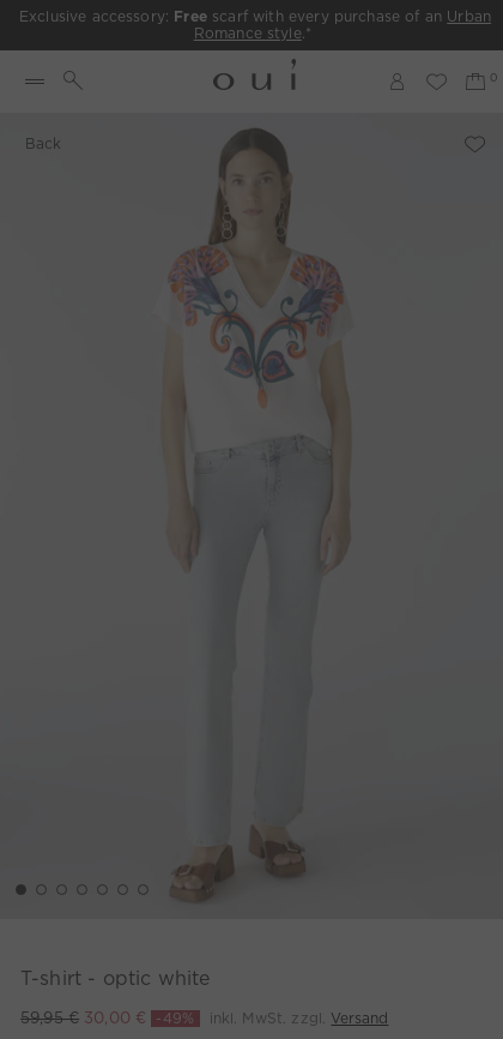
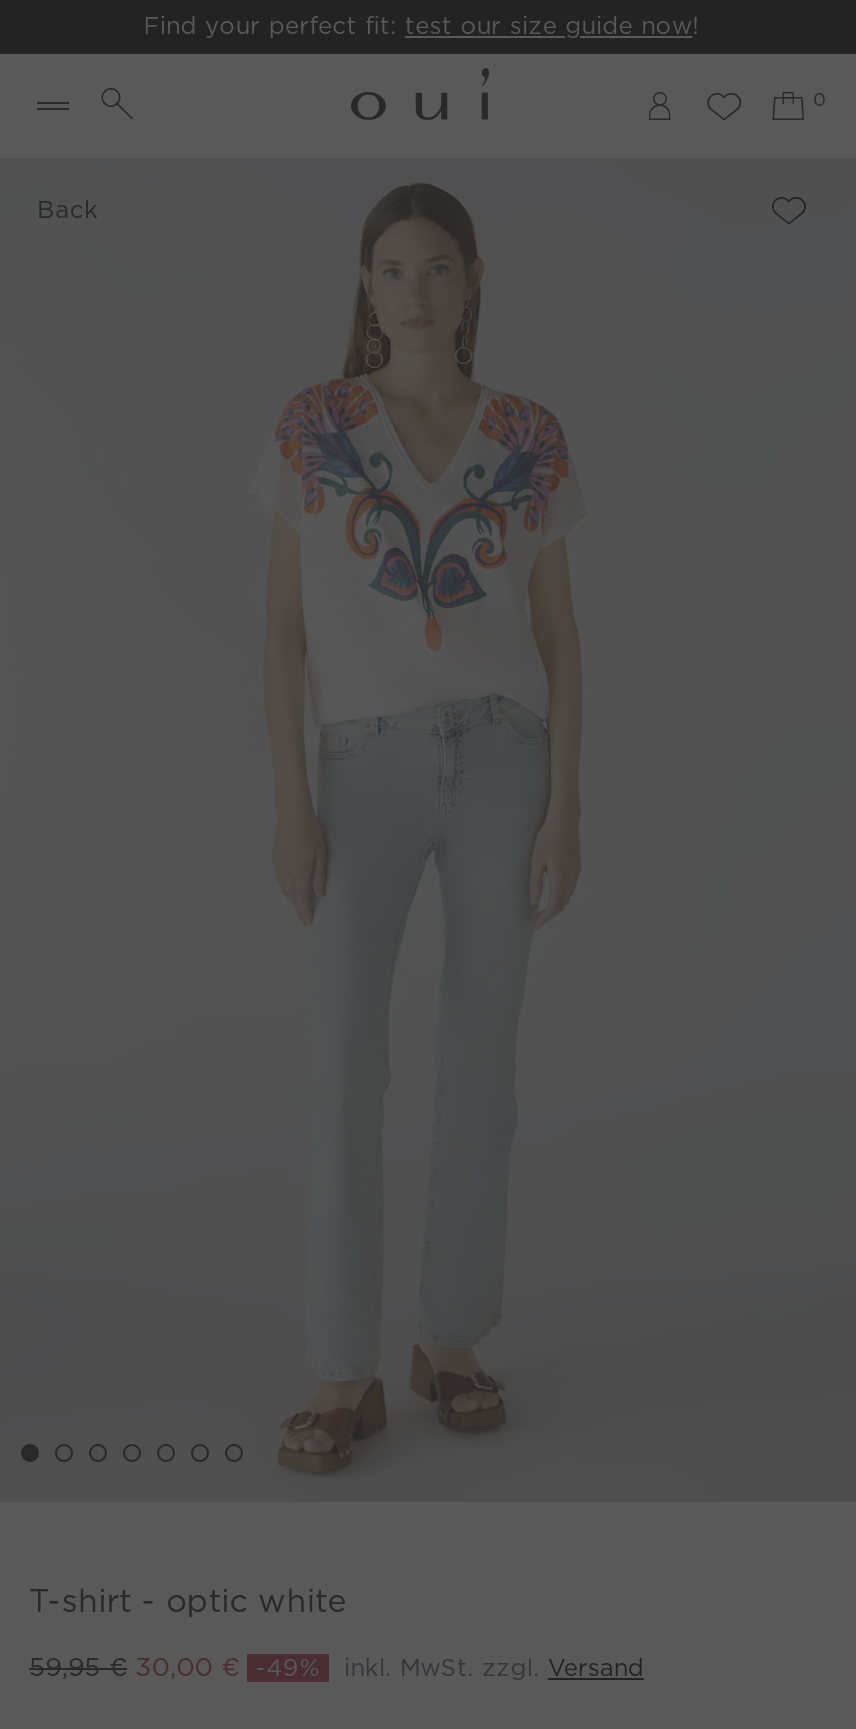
[19,7,491,42] Exclusive accessory: Free scarf with every purchase of an Urban | Romance style.* -> [143,10,699,40] Find your perfect fit: test our size guide now!

